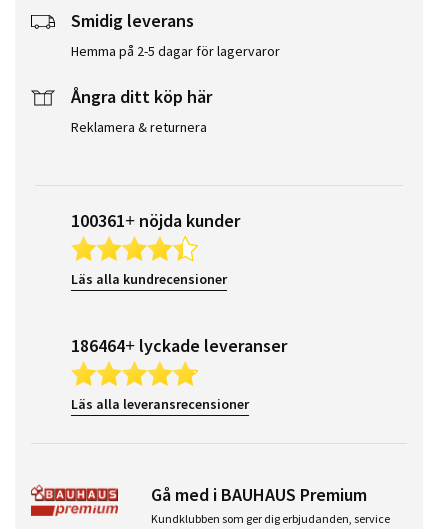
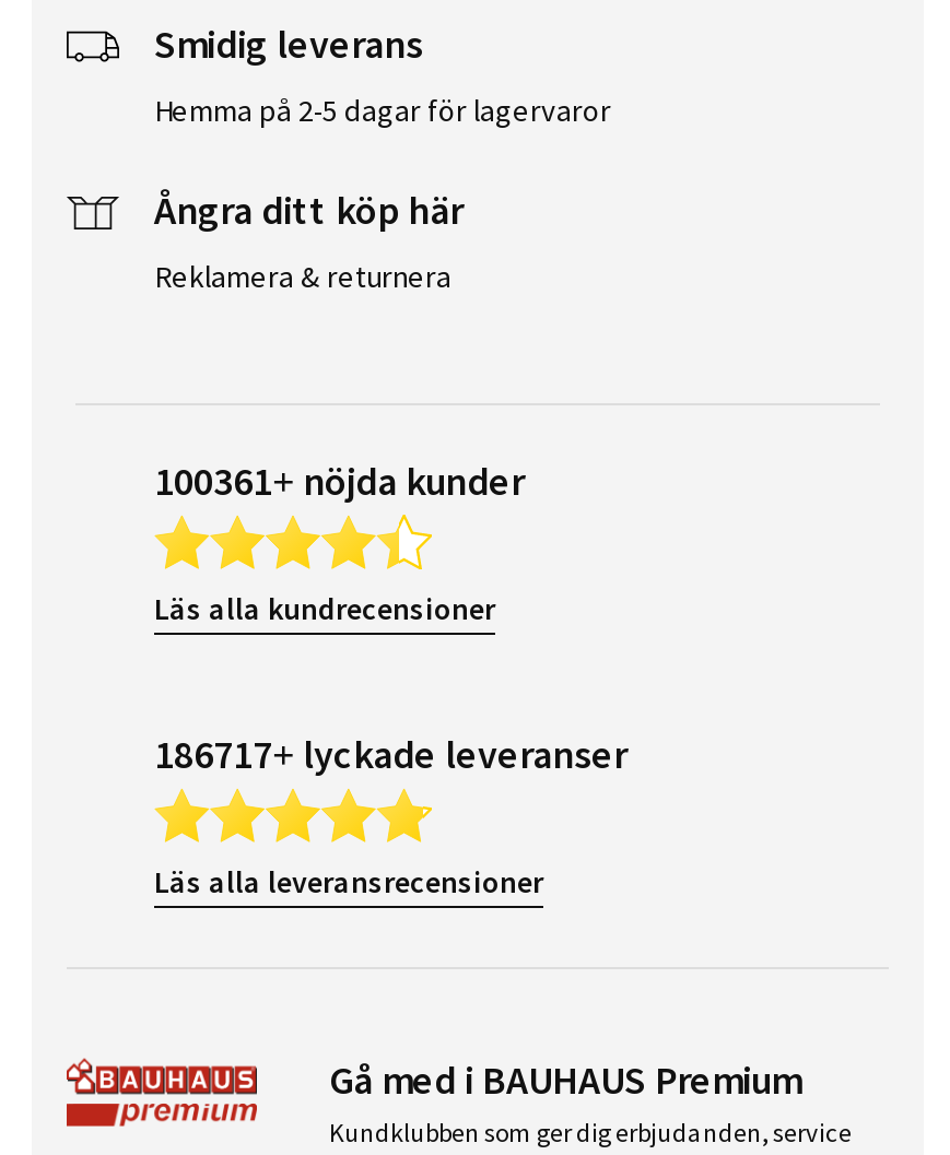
[71,334,287,357] 186464+ lyckade leveranser -> [154,728,626,779] 186717+ lyckade leveranser

